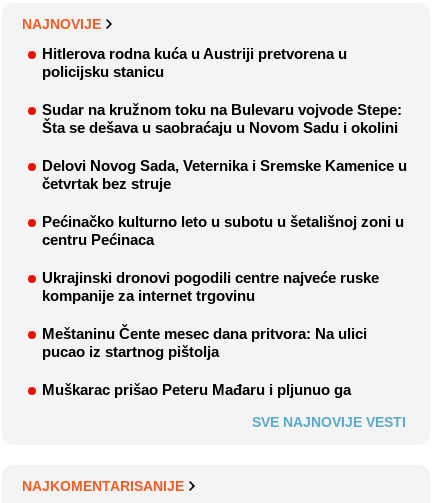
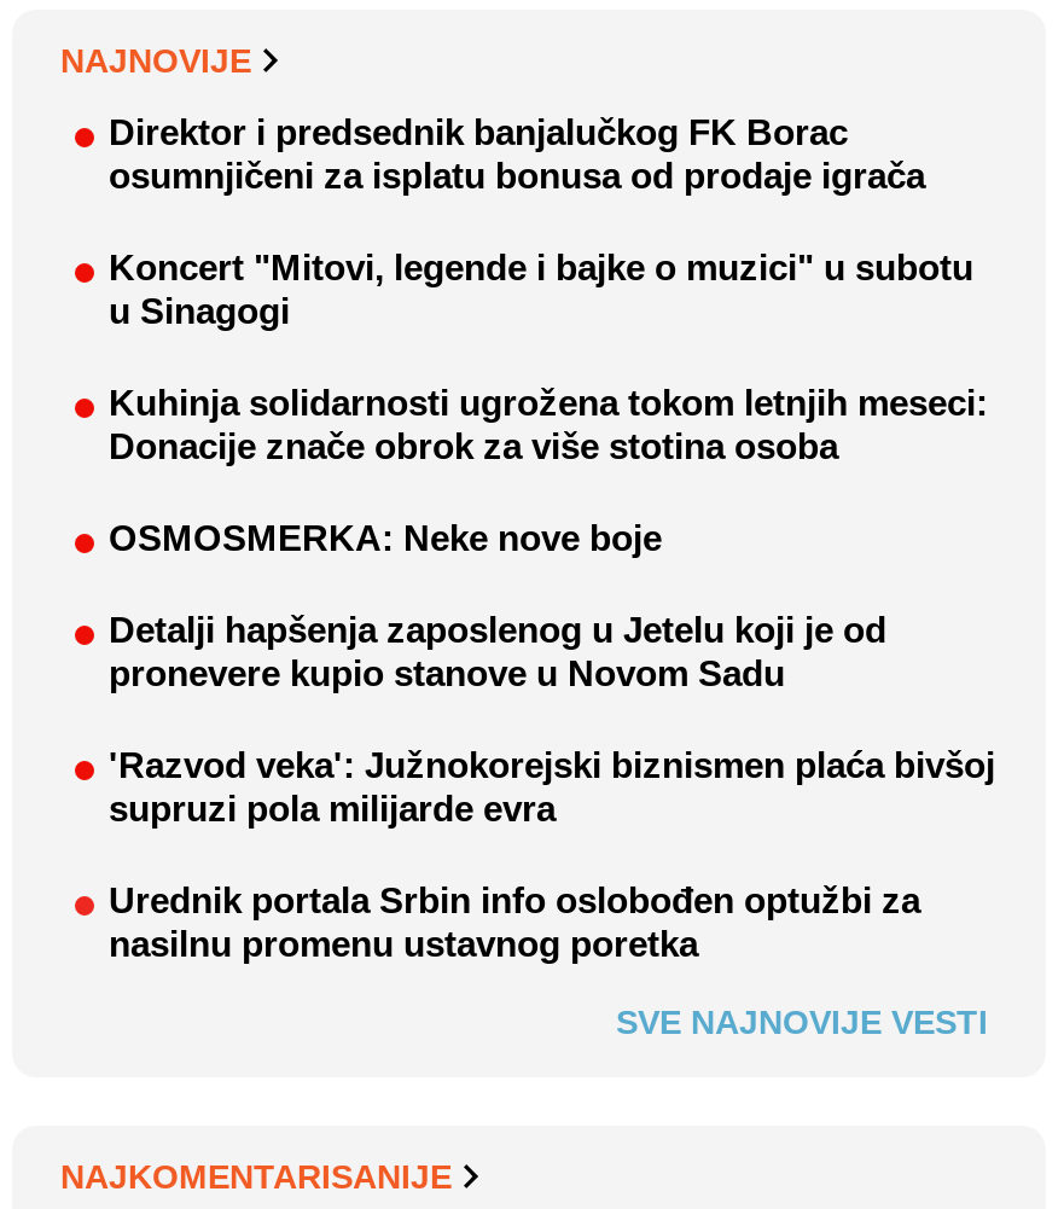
[42,45,347,80] Hitlerova rodna kuća u Austriji pretvorena u | policijsku stanicu -> [109,112,925,197] Direktor i predsednik banjalučkog FK Borac | osumnjičeni za isplatu bonusa od prodaje igrača
[42,101,402,136] Sudar na kružnom toku na Bulevaru vojvode Stepe: | Šta se dešava u saobraćaju u Novom Sadu i okolini -> [109,247,973,332] Koncert "Mitovi, legende i bajke o muzici" u subotu | u Sinagogi
[42,157,407,192] Delovi Novog Sada, Veternika i Sremske Kamenice u | četvrtak bez struje -> [109,383,988,467] Kuhinja solidarnosti ugrožena tokom letnjih meseci: | Donacije znače obrok za više stotina osoba
[42,213,404,248] Pećinačko kulturno leto u subotu u šetališnoj zoni u | centru Pećinaca -> [109,518,662,559] OSMOSMERKA: Neke nove boje
[42,269,379,304] Ukrajinski dronovi pogodili centre najveće ruske | kompanije za internet trgovinu -> [109,610,886,694] Detalji hapšenja zaposlenog u Jetelu koji je od | pronevere kupio stanove u Novom Sadu
[42,325,367,360] Meštaninu Čente mesec dana pritvora: Na ulici | pucao iz startnog pištolja -> [109,745,995,830] 'Razvod veka': Južnokorejski biznismen plaća bivšoj | supruzi pola milijarde evra
[42,381,351,398] Muškarac prišao Peteru Mađaru i pljunuo ga -> [109,880,920,965] Urednik portala Srbin info oslobođen optužbi za | nasilnu promenu ustavnog poretka

